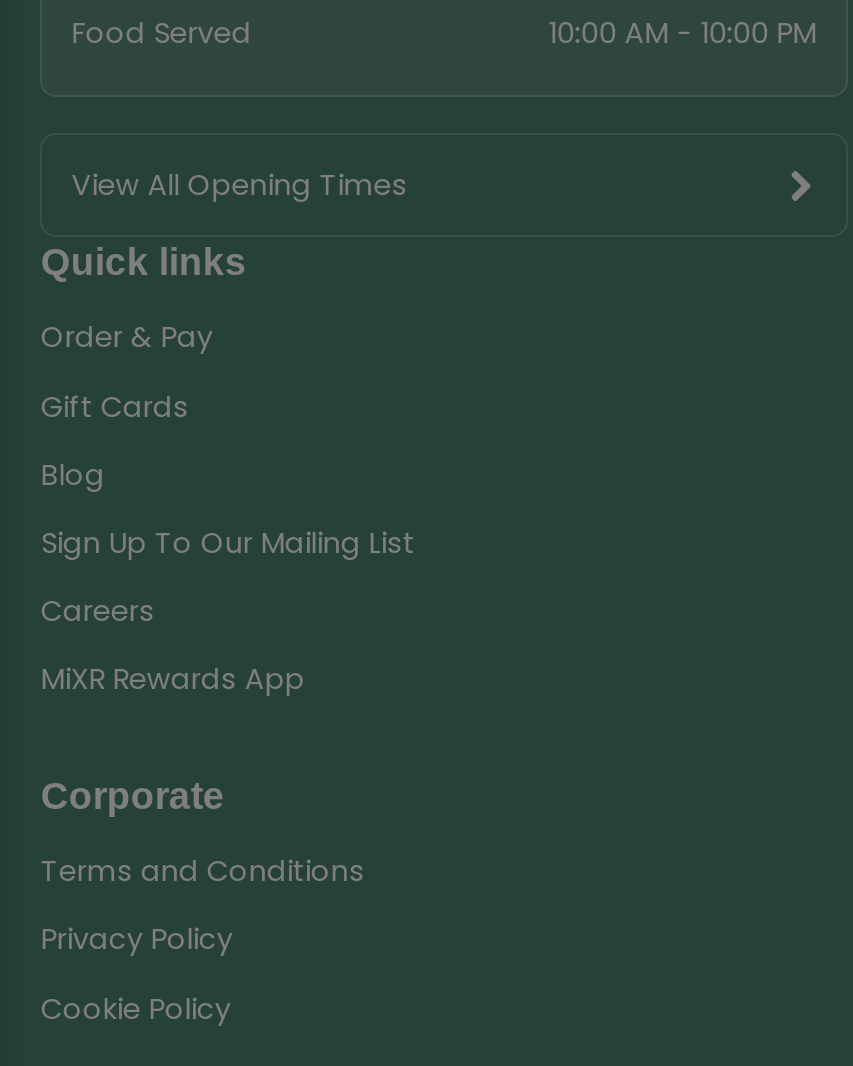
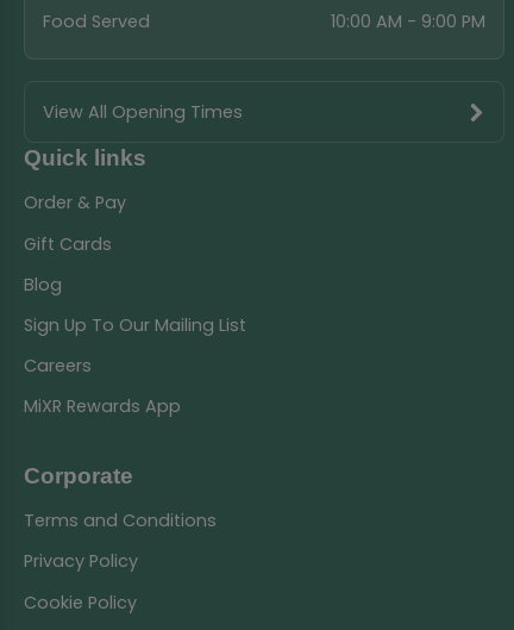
[548,13,816,53] 10:00 AM - 10:00 PM -> [331,10,486,34] 10:00 AM - 9:00 PM

